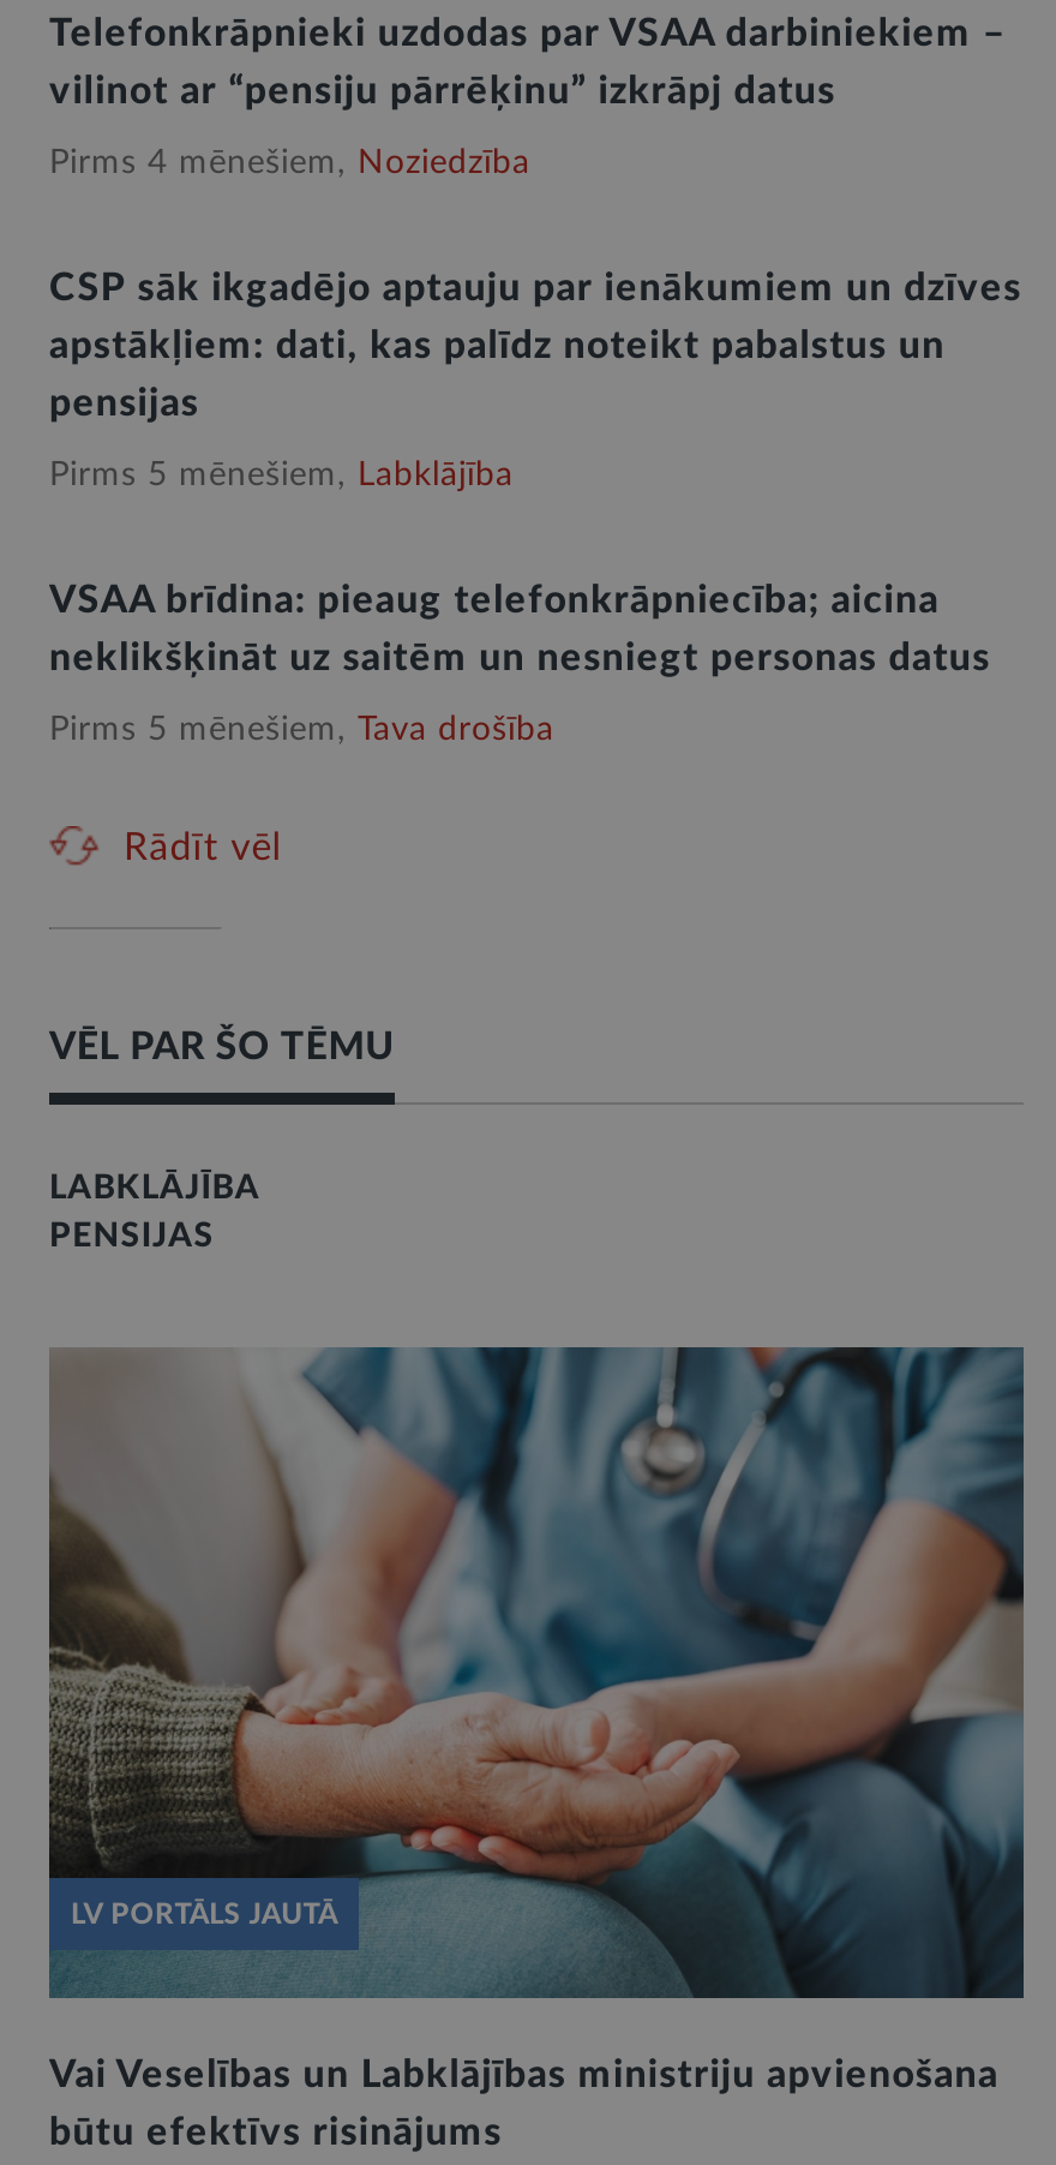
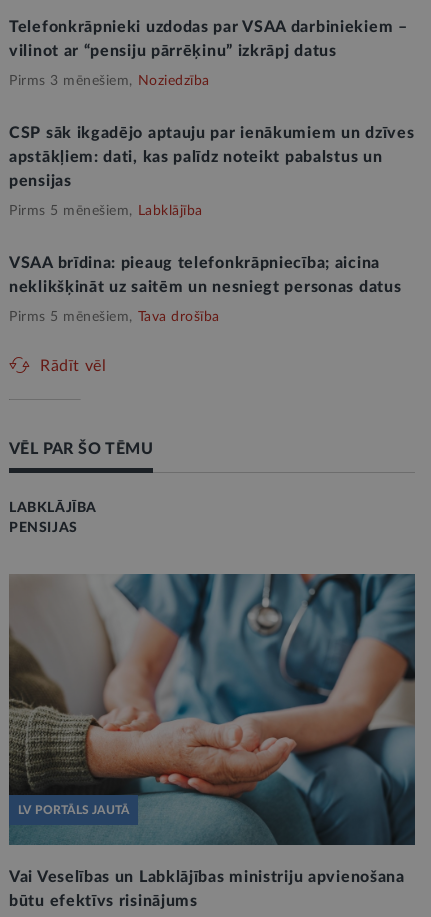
[49,146,530,180] Pirms 4 mēnešiem, Noziedzība -> [9,74,209,88] Pirms 3 mēnešiem, Noziedzība

